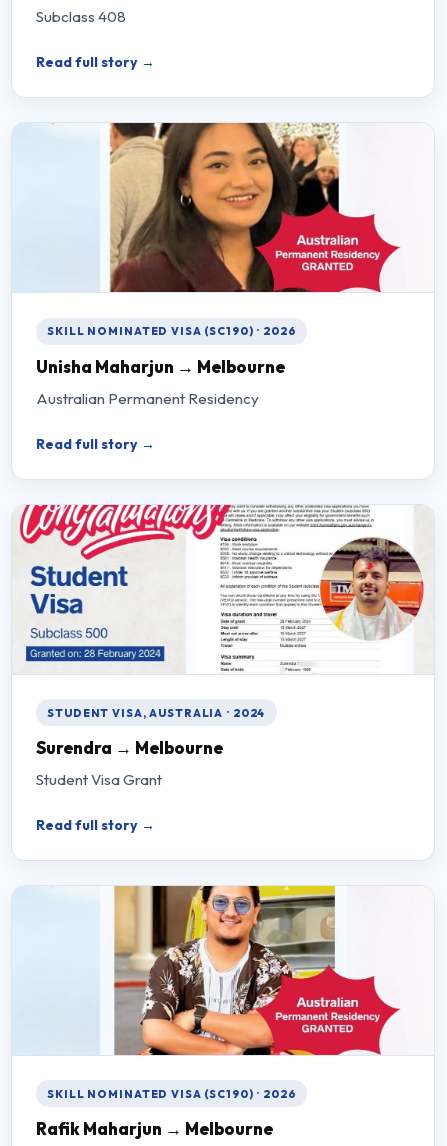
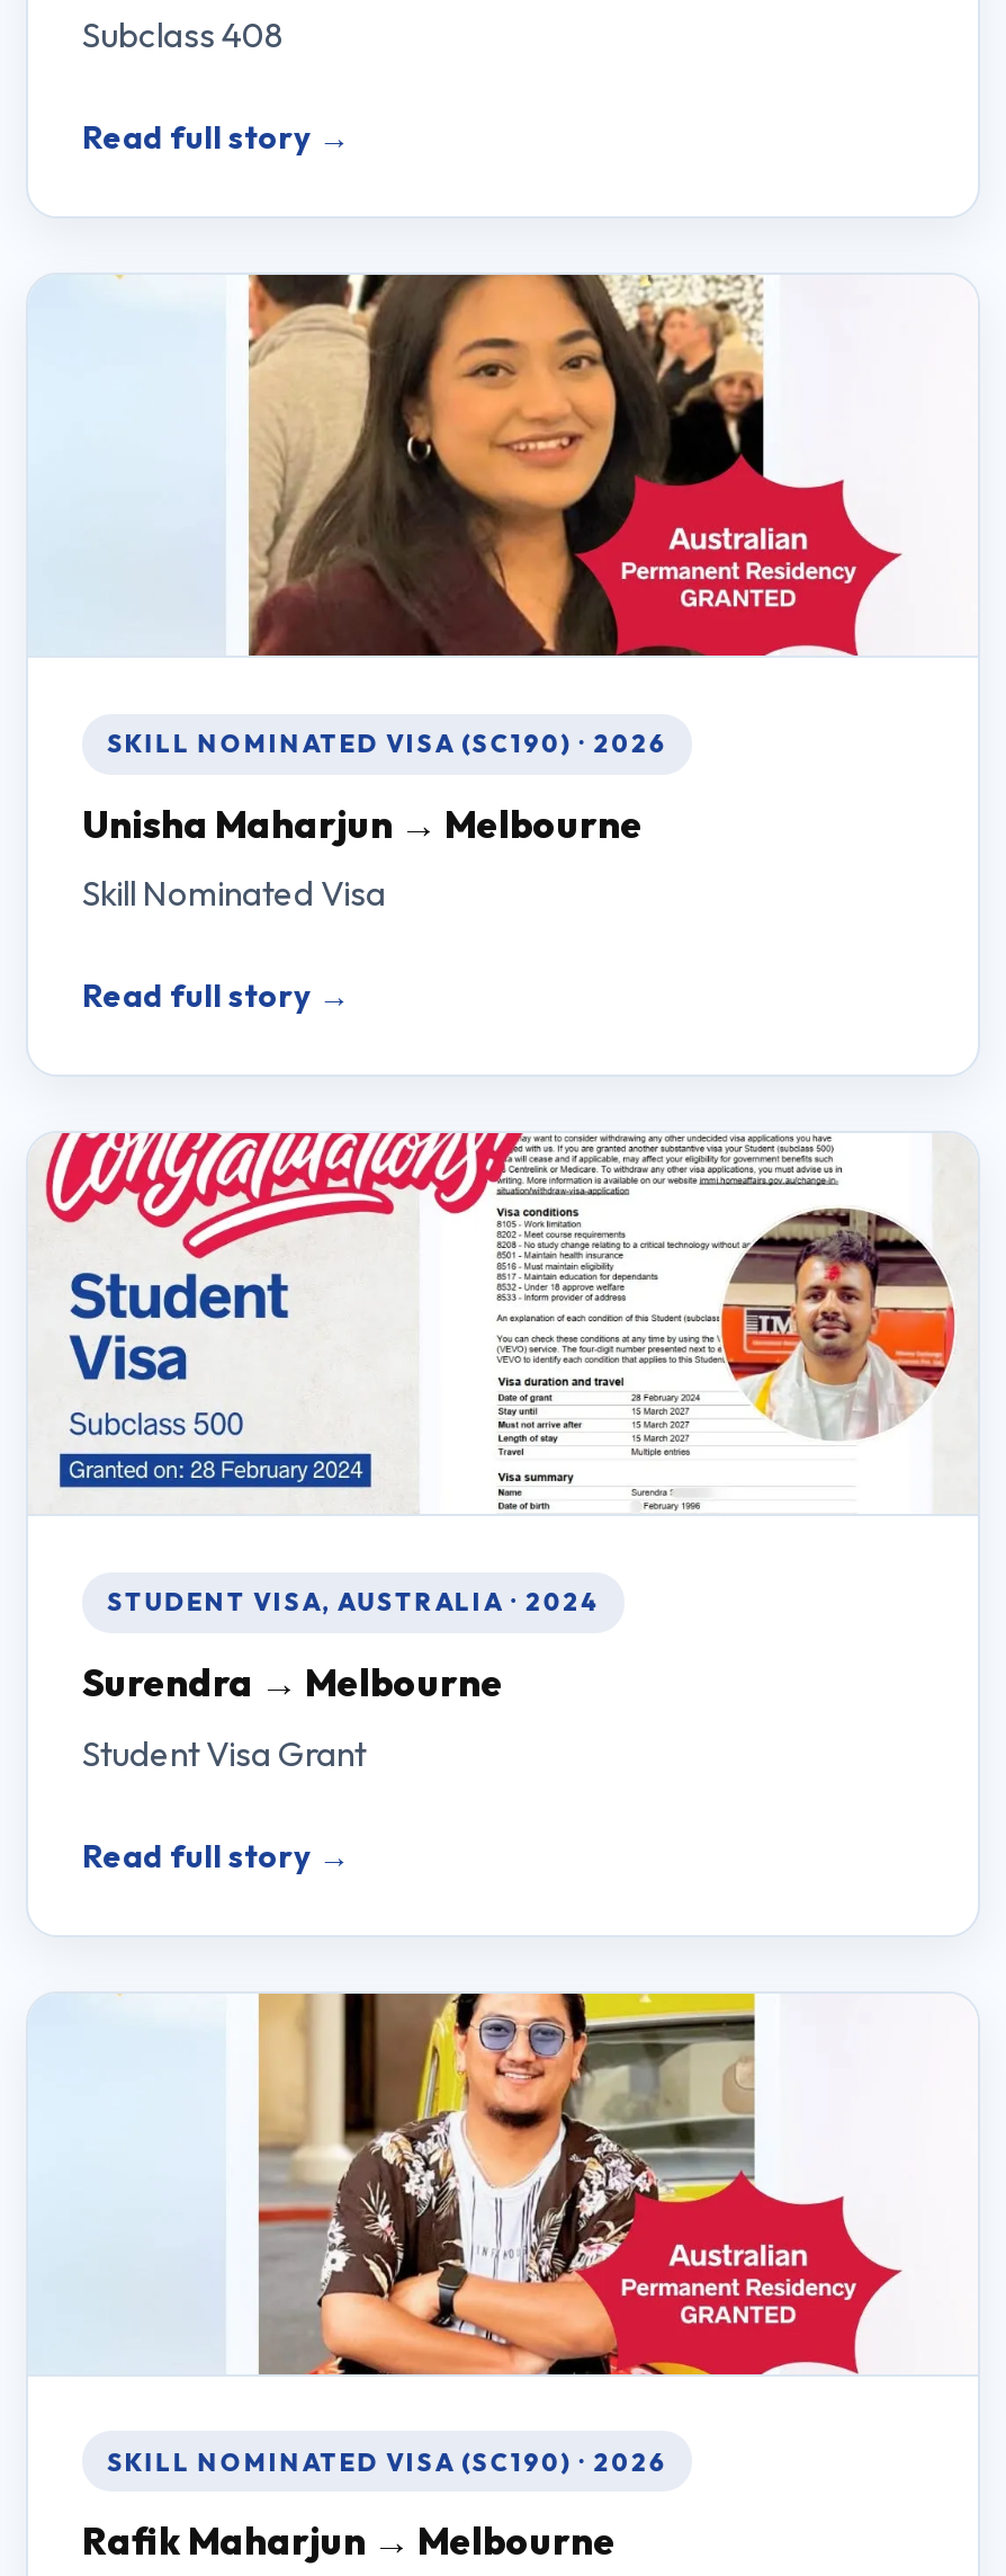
[36,388,259,407] Australian Permanent Residency -> [82,873,386,916] Skill Nominated Visa

